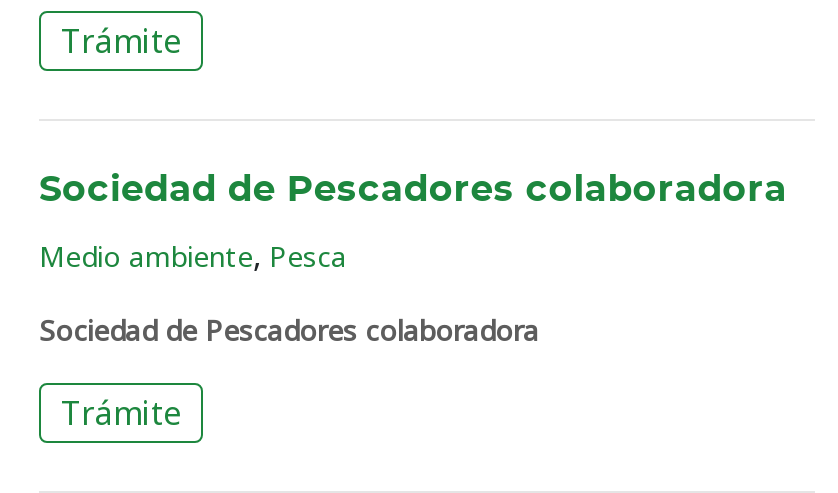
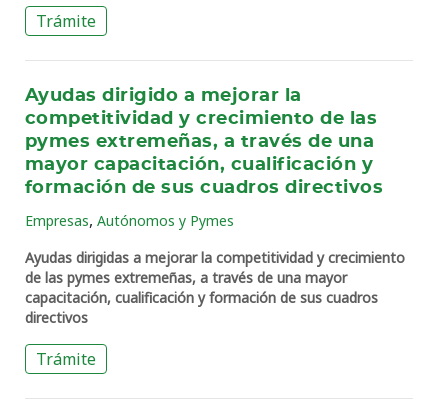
[39,173,787,209] Sociedad de Pescadores colaboradora -> [25,87,383,197] Ayudas dirigido a mejorar la | competitividad y crecimiento de las | pymes extremeñas, a través de una | mayor capacitación, cualificación y | formación de sus cuadros directivos
[39,233,347,277] Medio ambiente, Pesca -> [25,209,234,231] Empresas, Autónomos y Pymes
[39,311,539,349] Sociedad de Pescadores colaboradora -> [25,248,405,327] Ayudas dirigidas a mejorar la competitividad y crecimiento | de las pymes extremeñas, a través de una mayor | capacitación, cualificación y formación de sus cuadros | directivos

